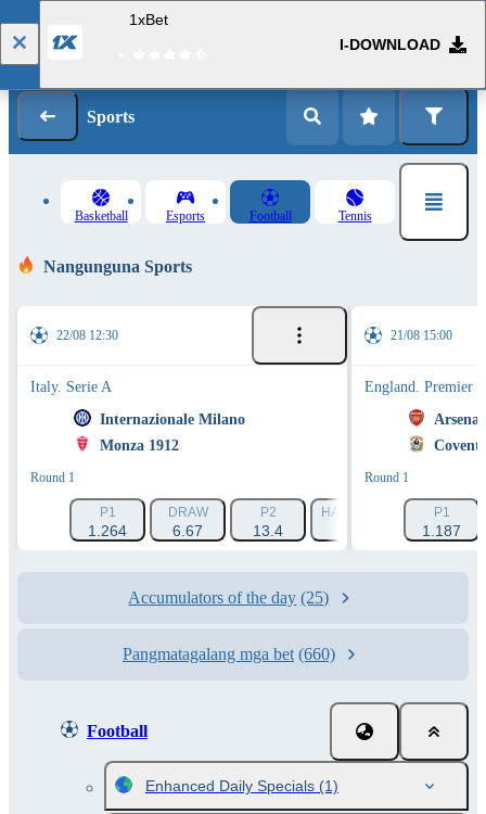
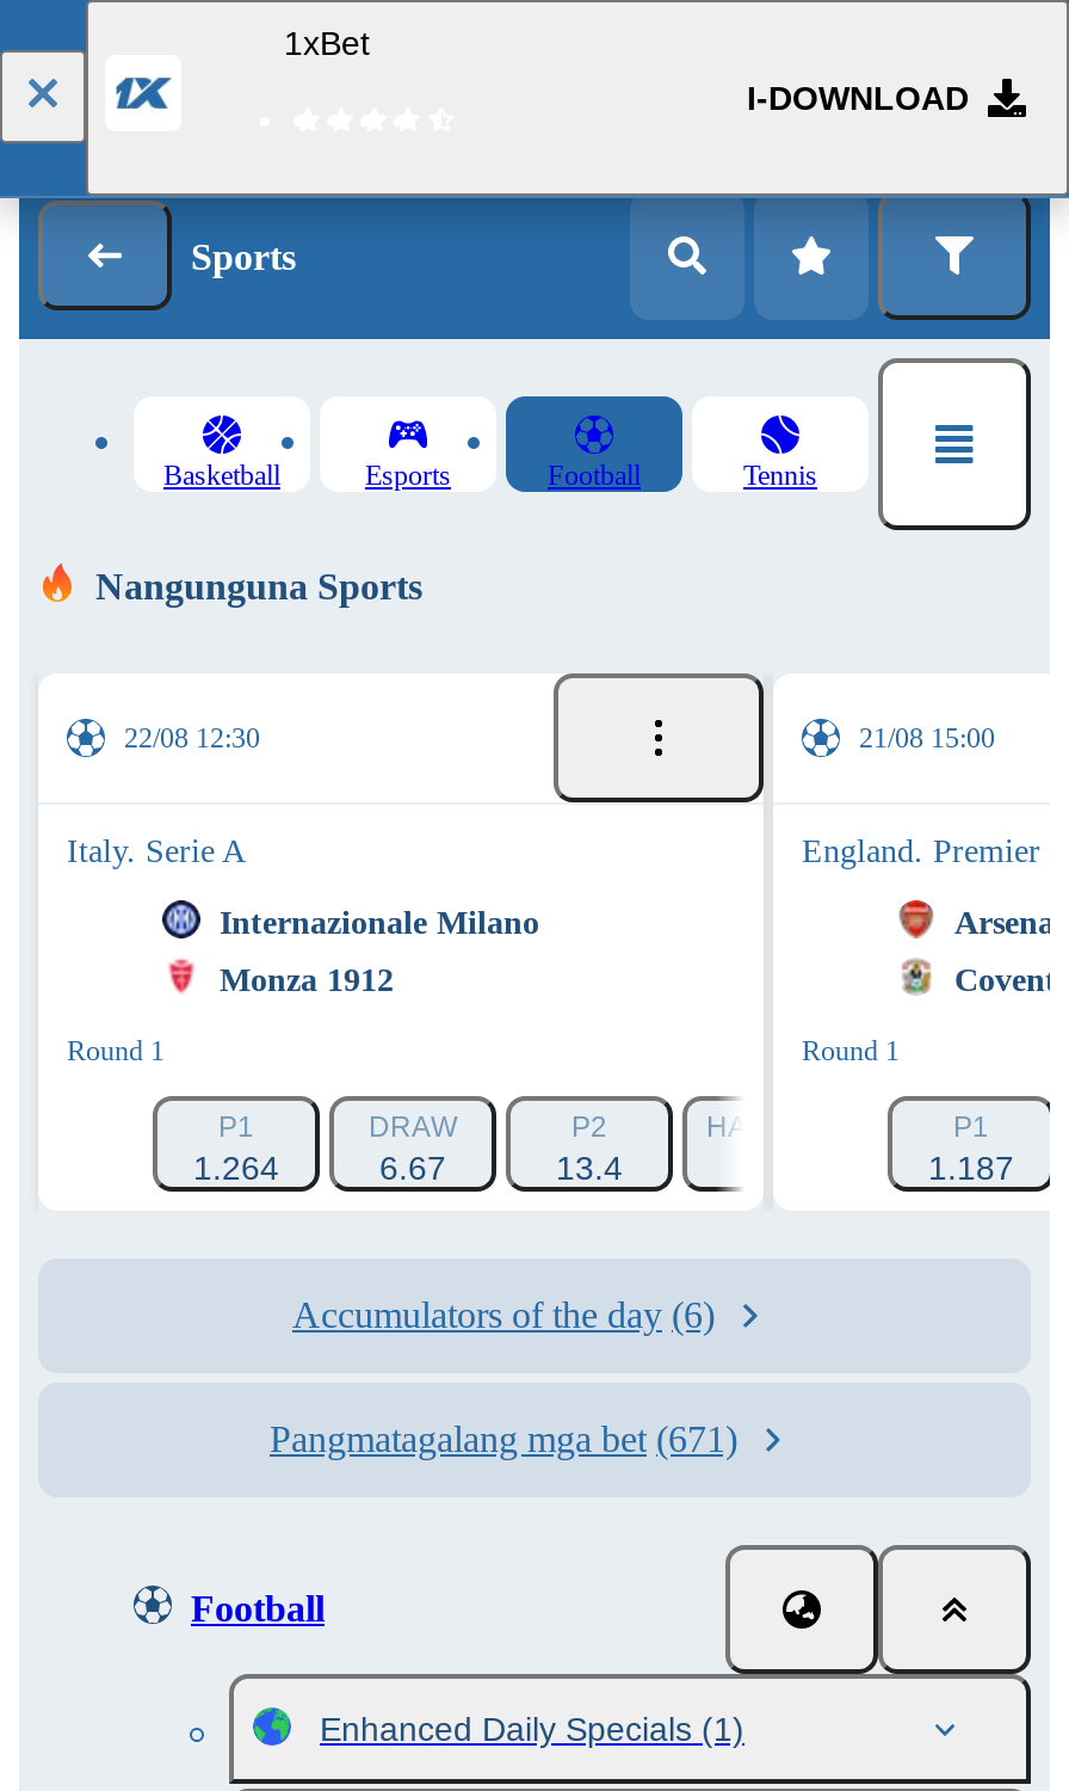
[129,588,329,607] Accumulators of the day (25) -> [292,1294,715,1335] Accumulators of the day (6)
[123,645,335,663] Pangmatagalang mga bet (660) -> [270,1418,737,1459] Pangmatagalang mga bet (671)

